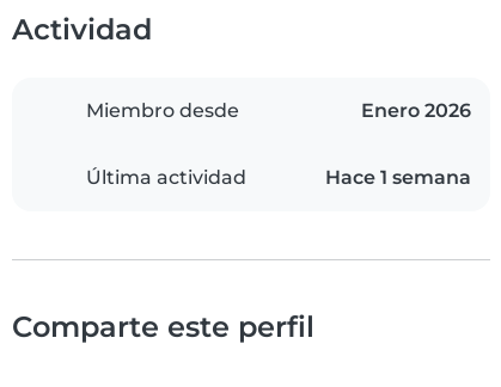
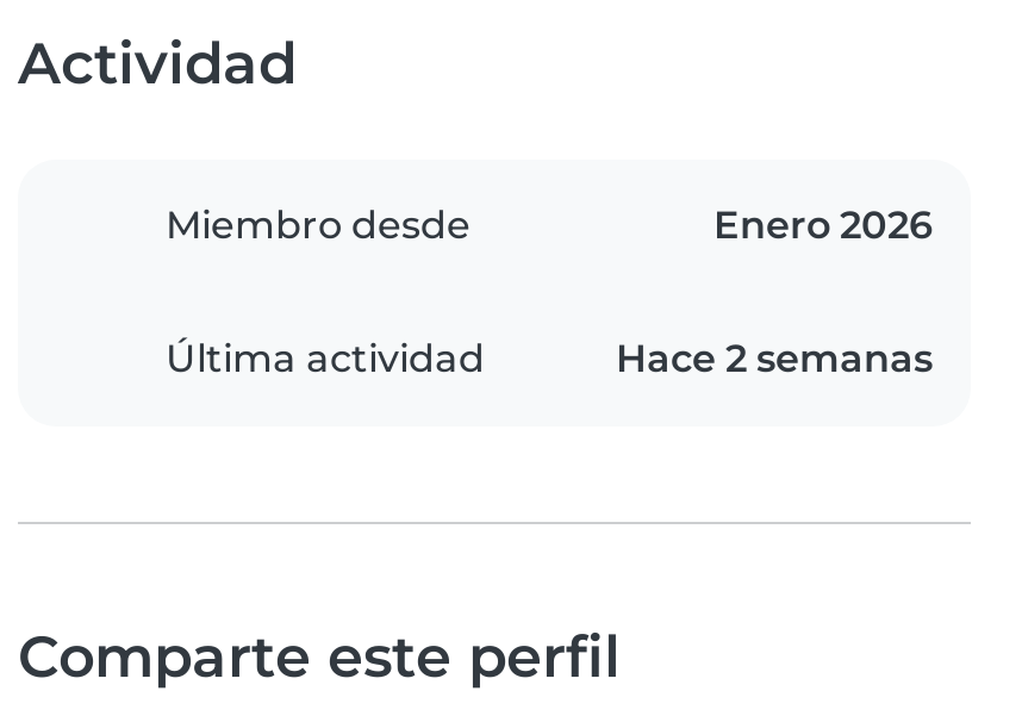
[325,167,471,189] Hace 1 semana -> [616,337,933,382] Hace 2 semanas

